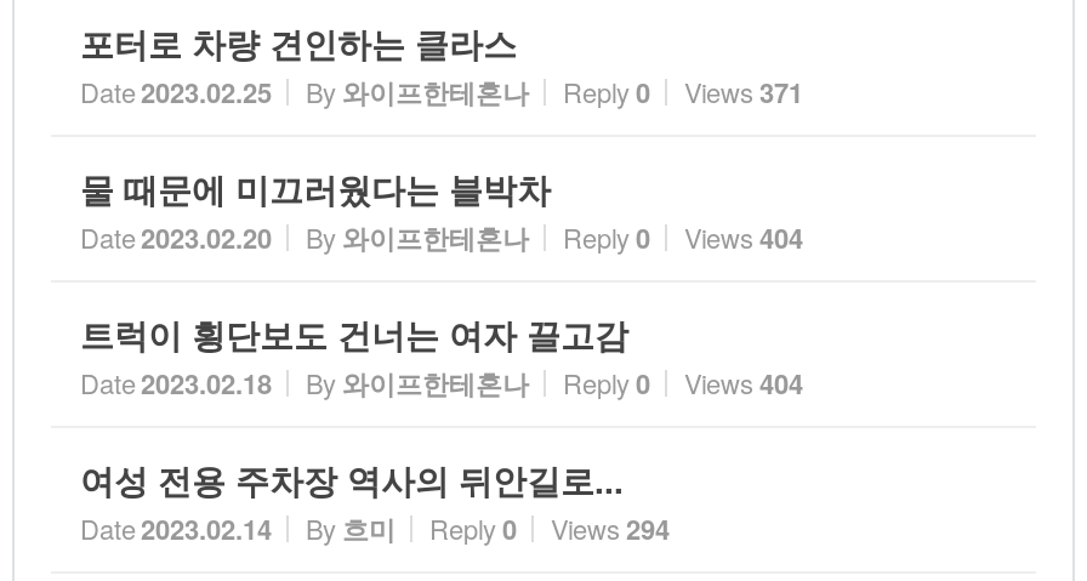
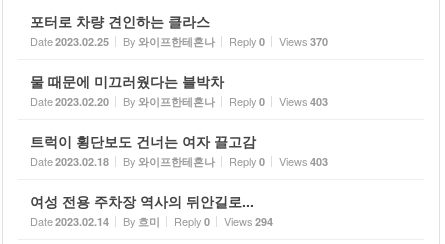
[80,72,803,110] Date 2023.02.25 By 와이프한테혼나 Reply 0 Views 371 -> [30,33,328,49] Date 2023.02.25 By 와이프한테혼나 Reply 0 Views 370
[80,217,803,256] Date 2023.02.20 By 와이프한테혼나 Reply 0 Views 404 -> [30,93,328,109] Date 2023.02.20 By 와이프한테혼나 Reply 0 Views 403
[80,363,803,401] Date 2023.02.18 By 와이프한테혼나 Reply 0 Views 404 -> [30,153,328,169] Date 2023.02.18 By 와이프한테혼나 Reply 0 Views 403

